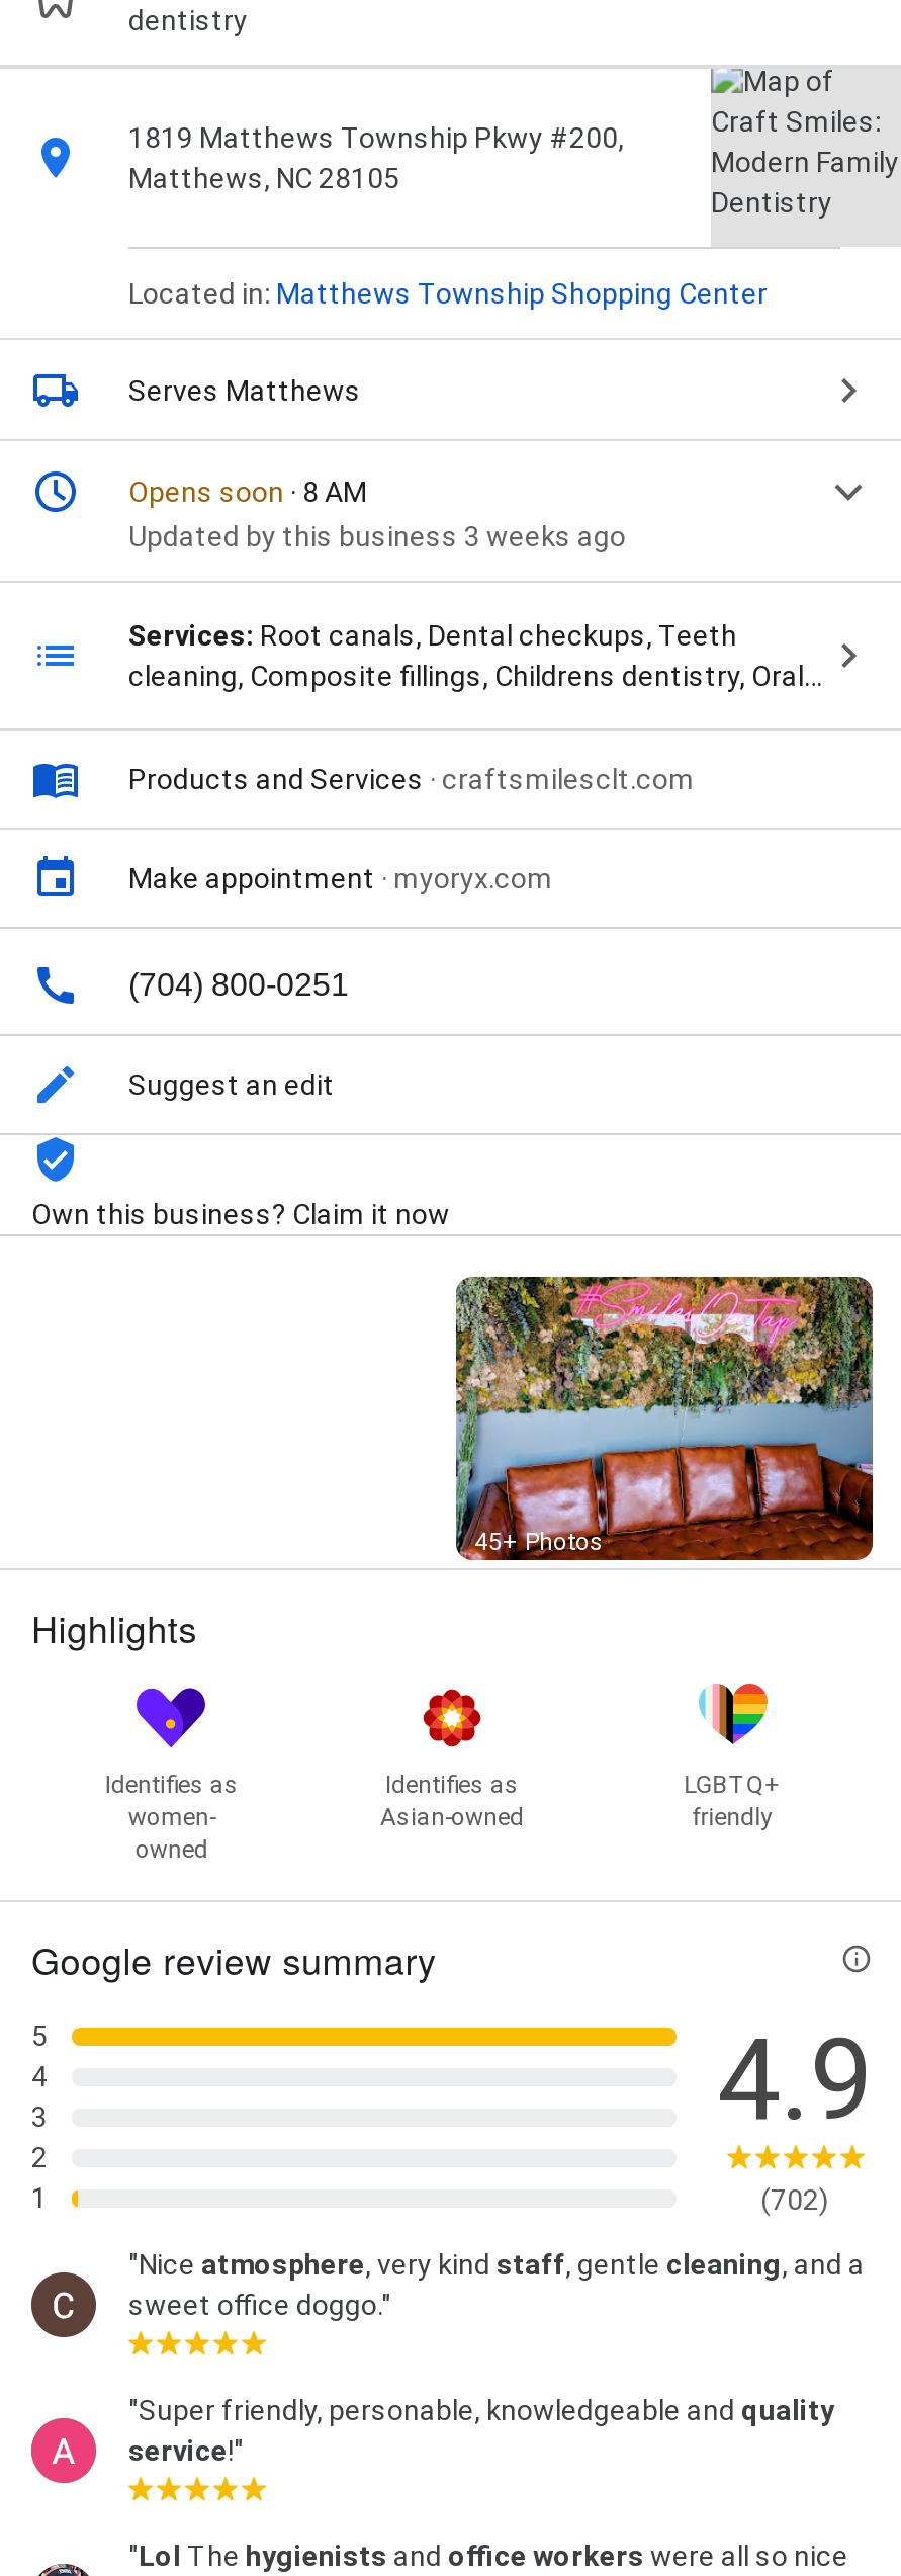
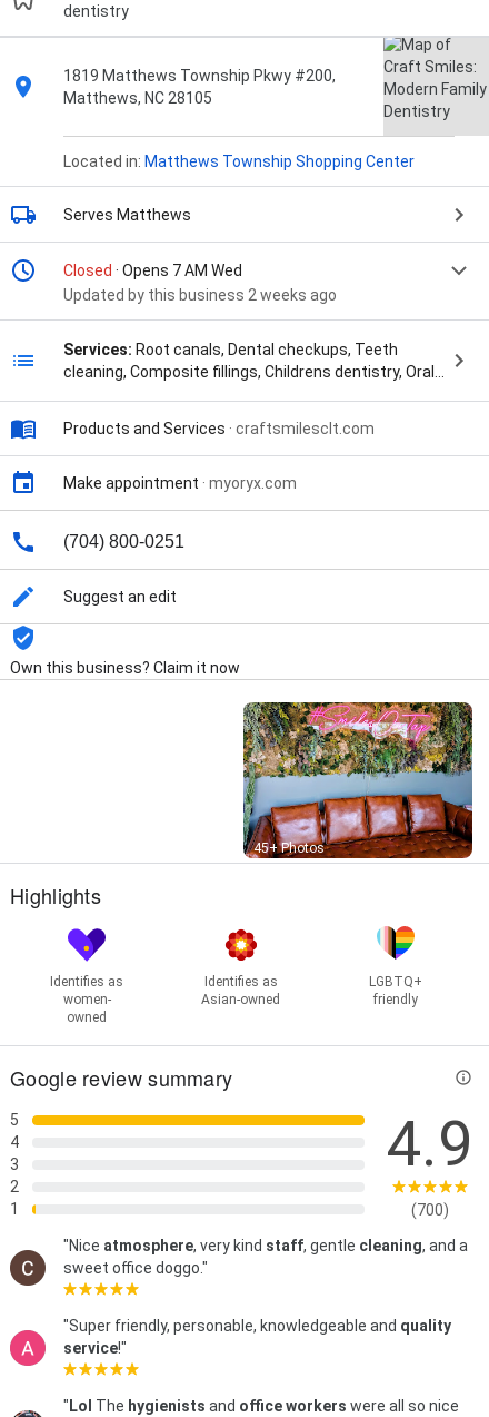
[128,476,626,553] Opens soon · 8 AM | Updated by this business 3 weeks ago -> [63,262,337,304] Closed · Opens 7 AM Wed | Updated by this business 2 weeks ago
[760,2183,829,2215] (702) -> [411,1201,448,1219] (700)

